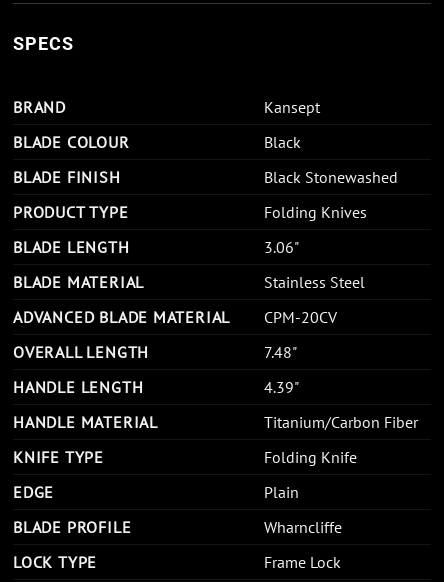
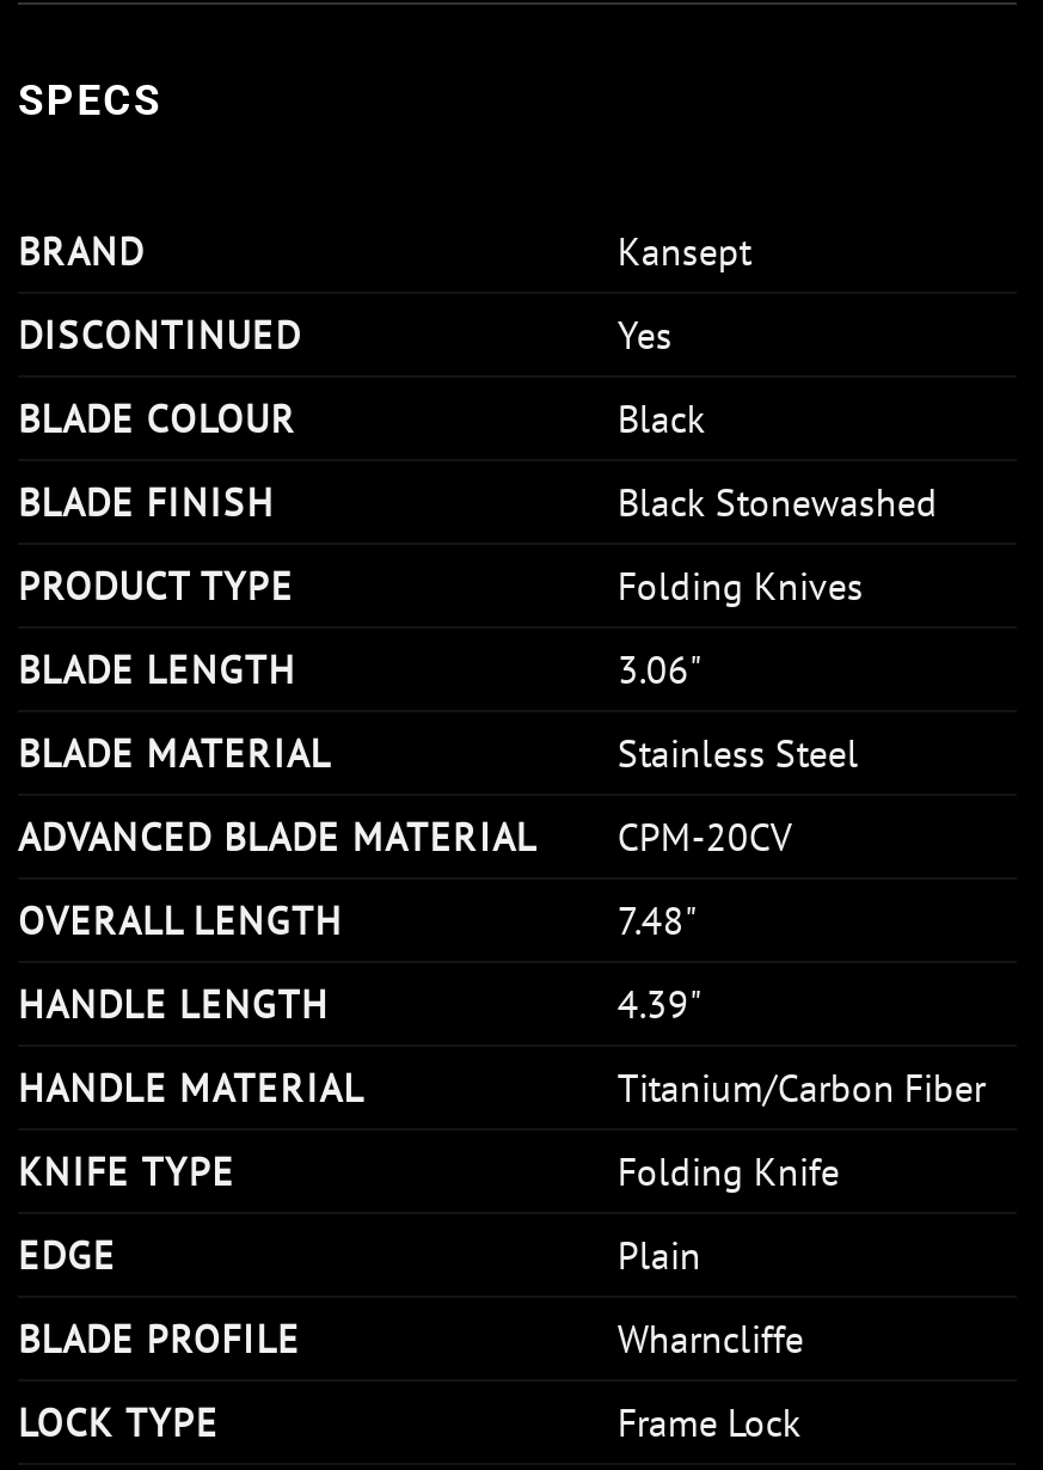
none -> [18,312,672,359] DISCONTINUED | Yes

